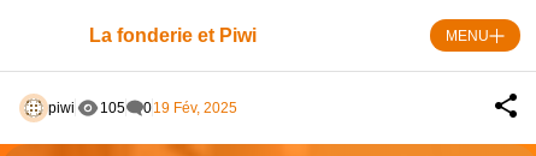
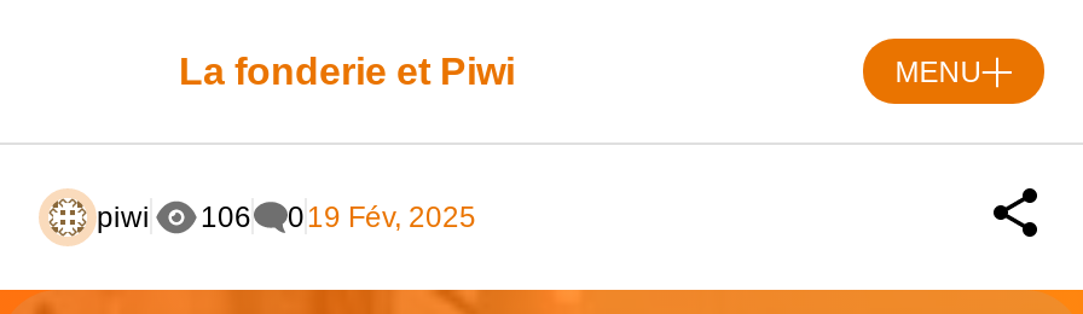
[48,99,237,116] piwi 105 0 19 Fév, 2025 -> [97,199,476,233] piwi 106 0 19 Fév, 2025

